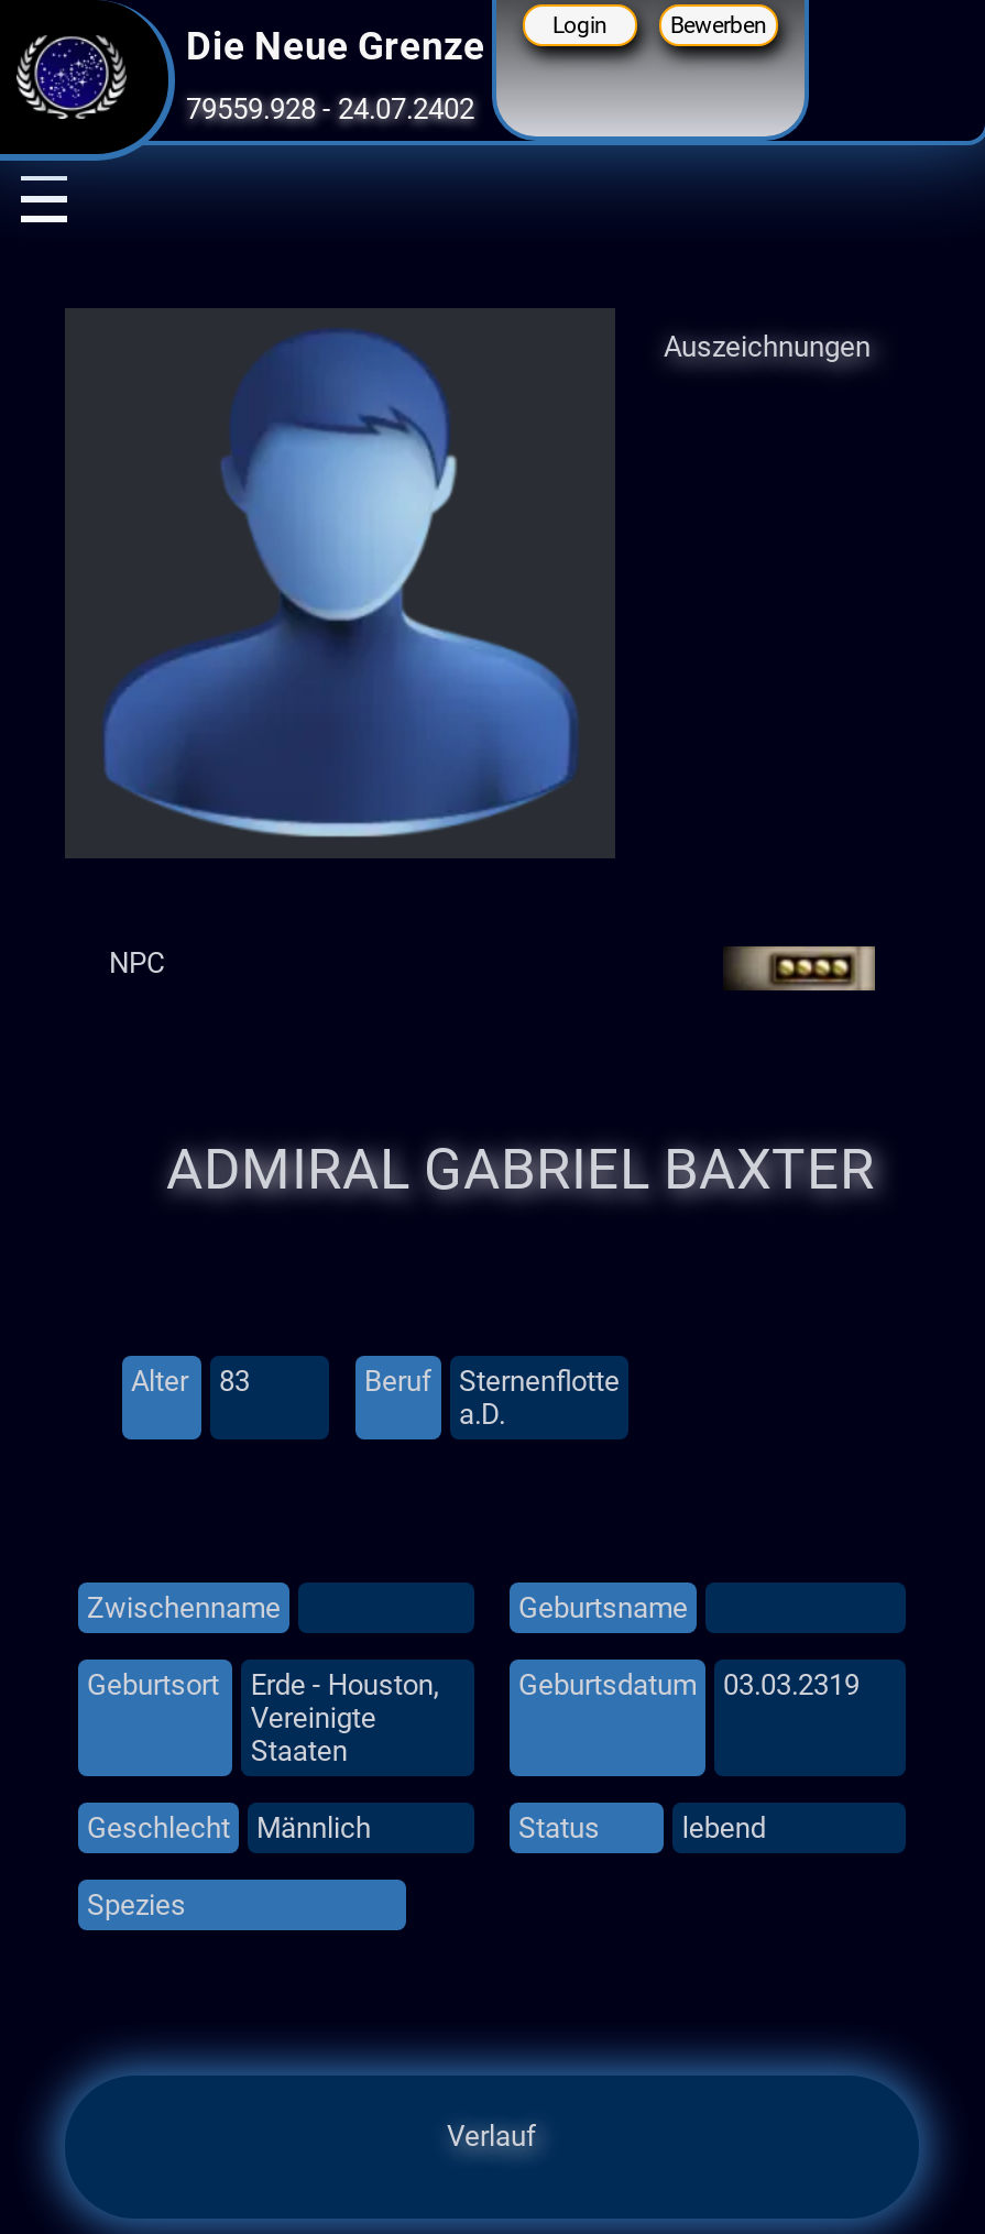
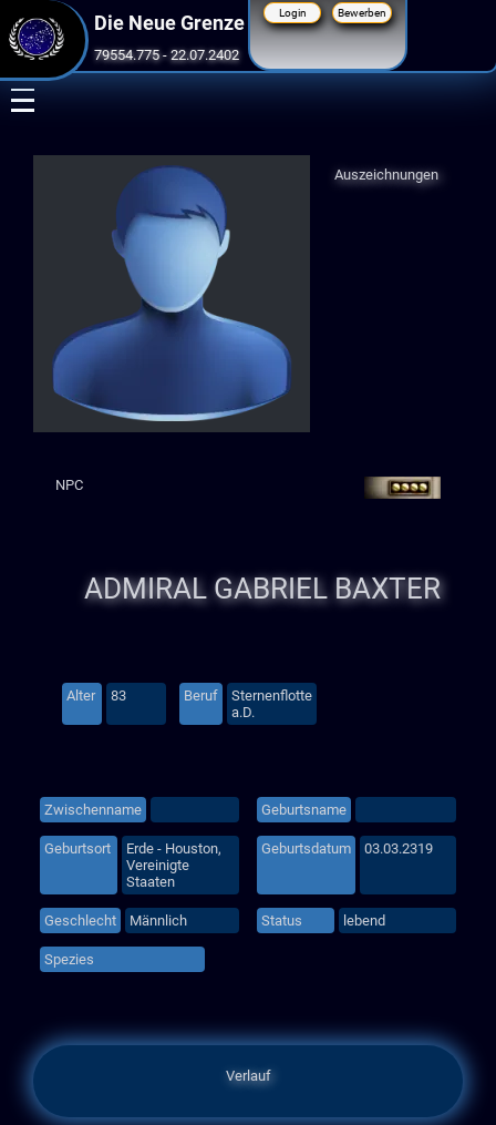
[186,92,474,125] 79559.928 - 24.07.2402 -> [94,47,239,63] 79554.775 - 22.07.2402

